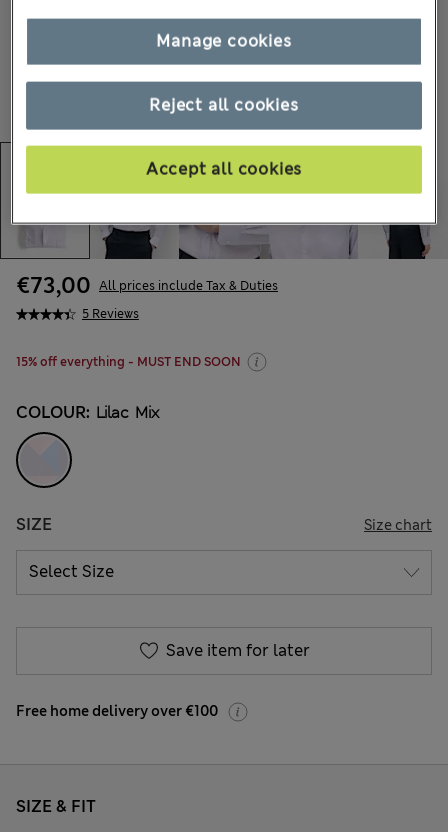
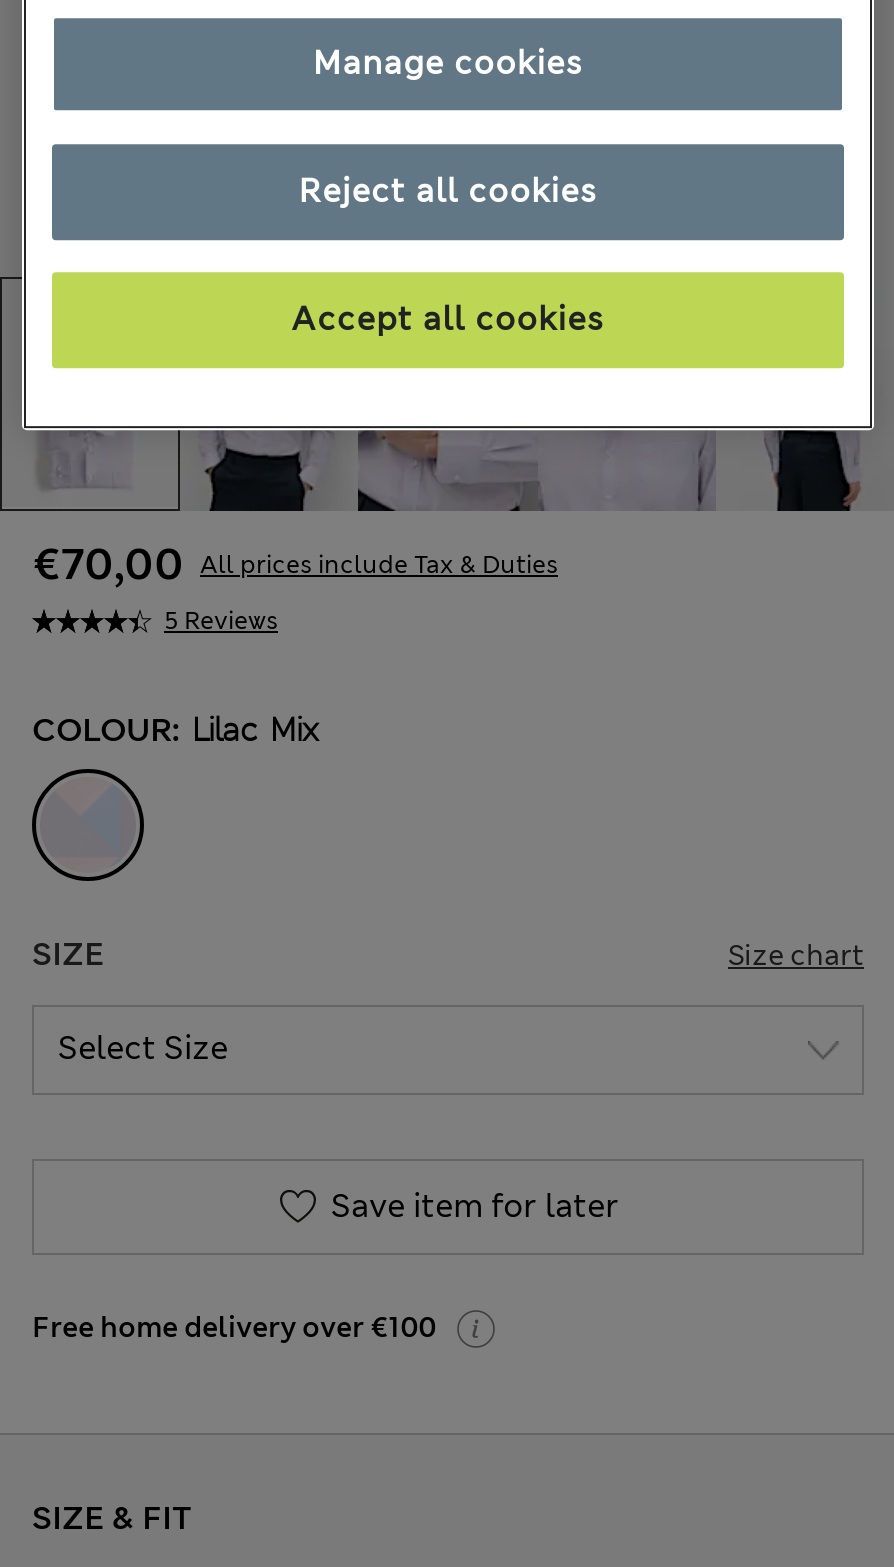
[16,271,278,370] €73,00 All prices include Tax & Duties | 15% off everything - MUST END SOON -> [32,535,558,593] €70,00 All prices include Tax & Duties

